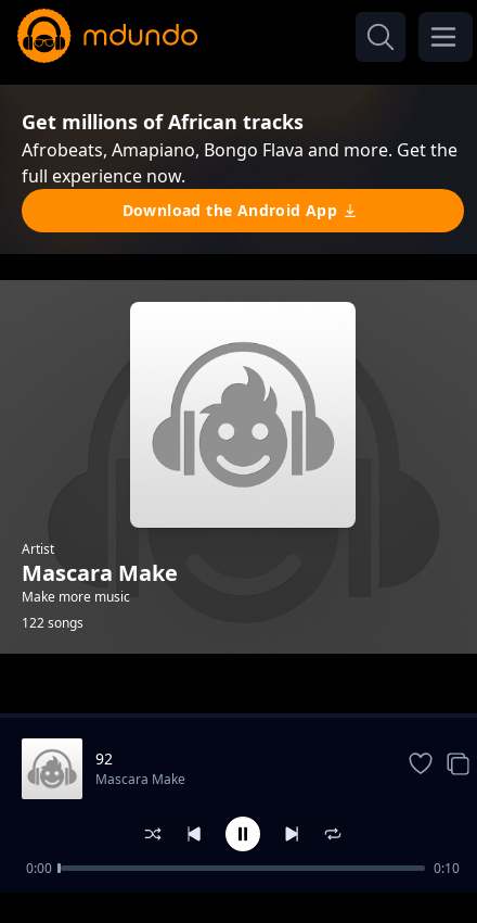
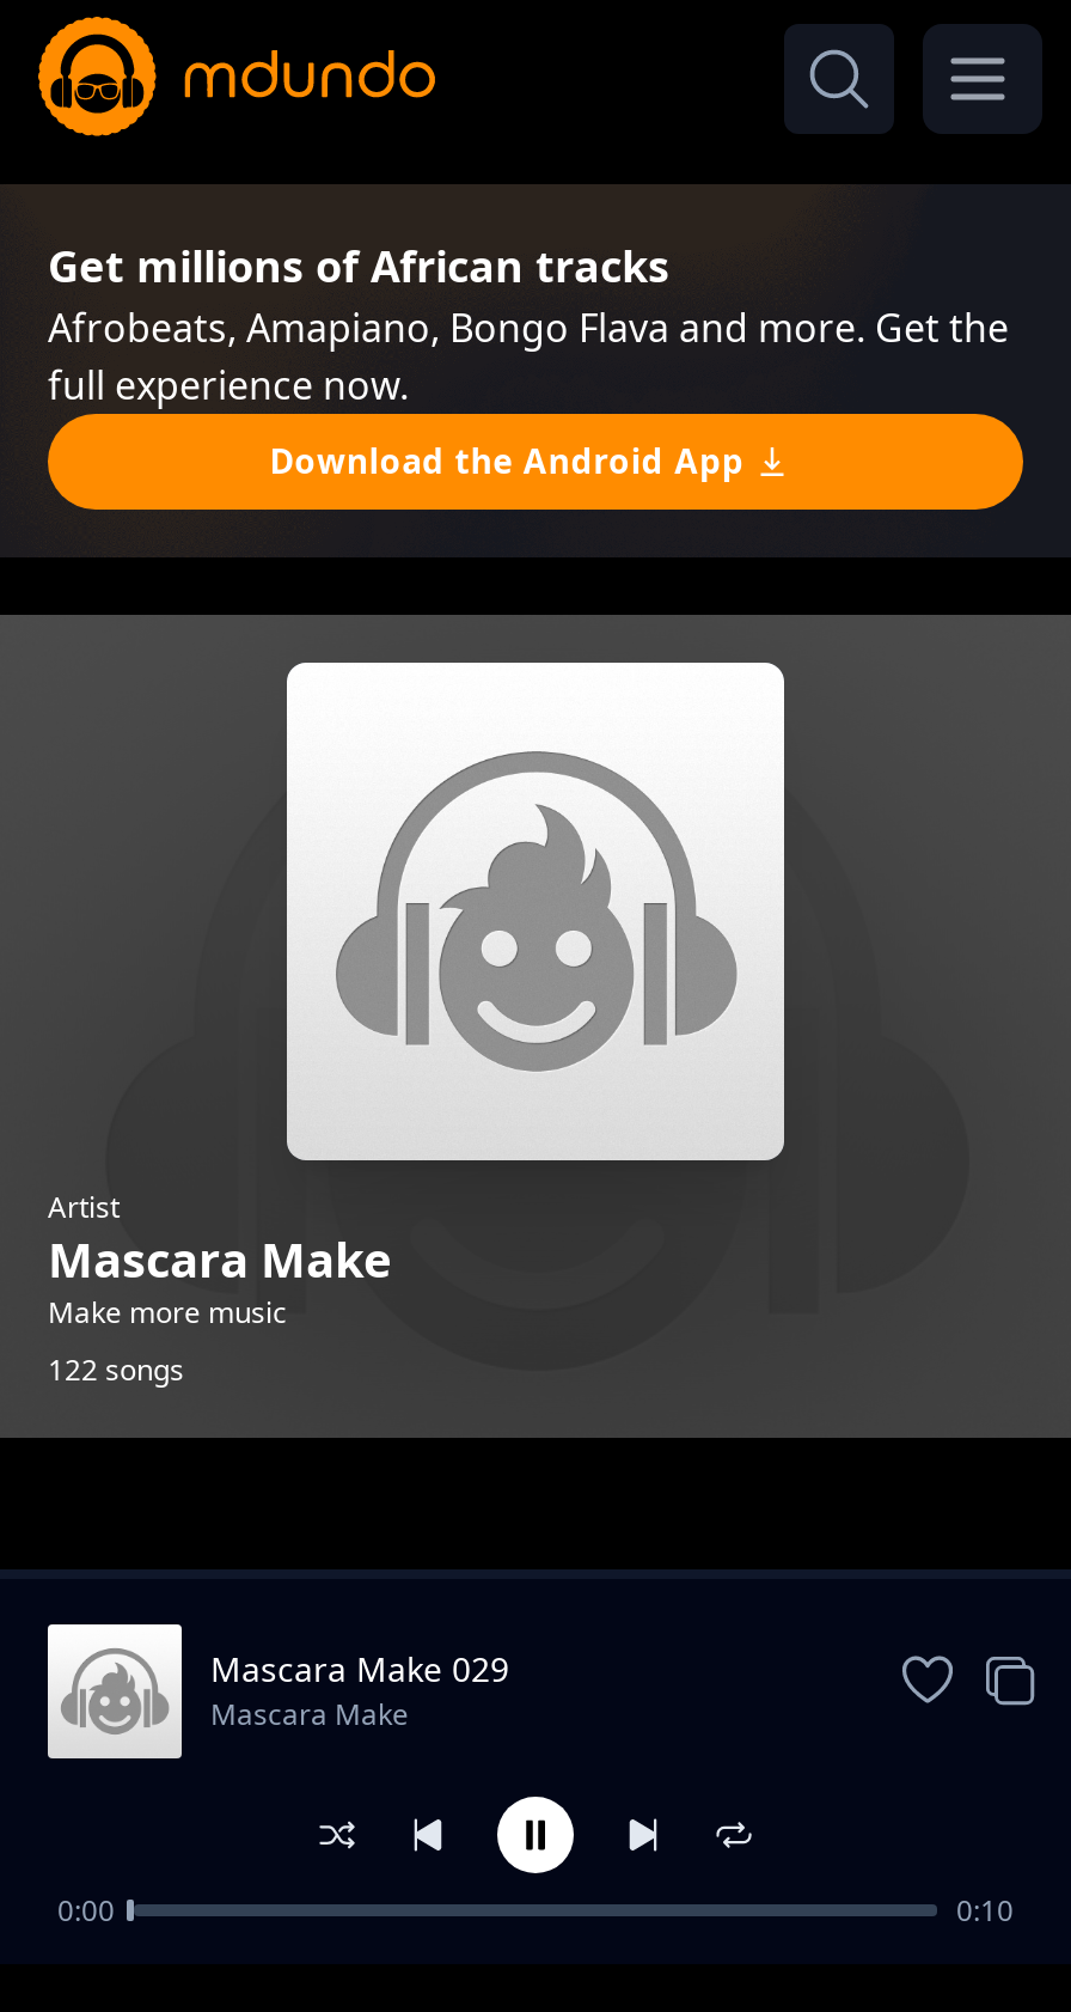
[95,748,113,769] 92 -> [210,1646,509,1691] Mascara Make 029

